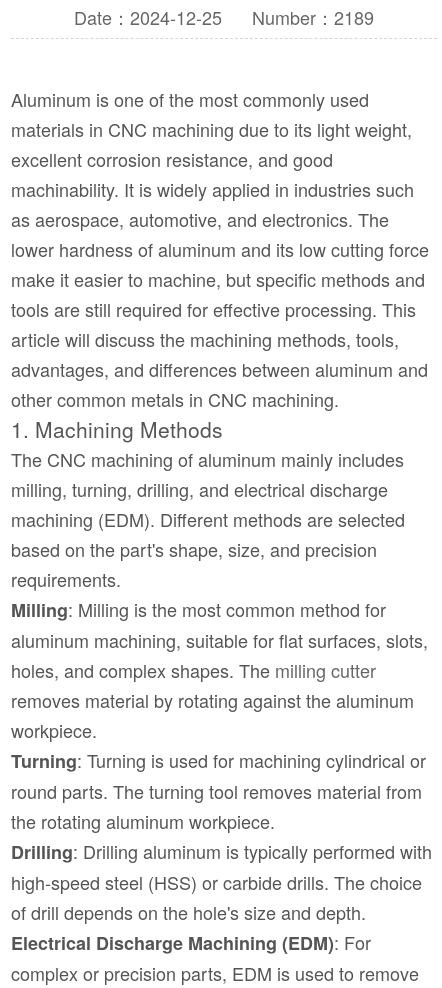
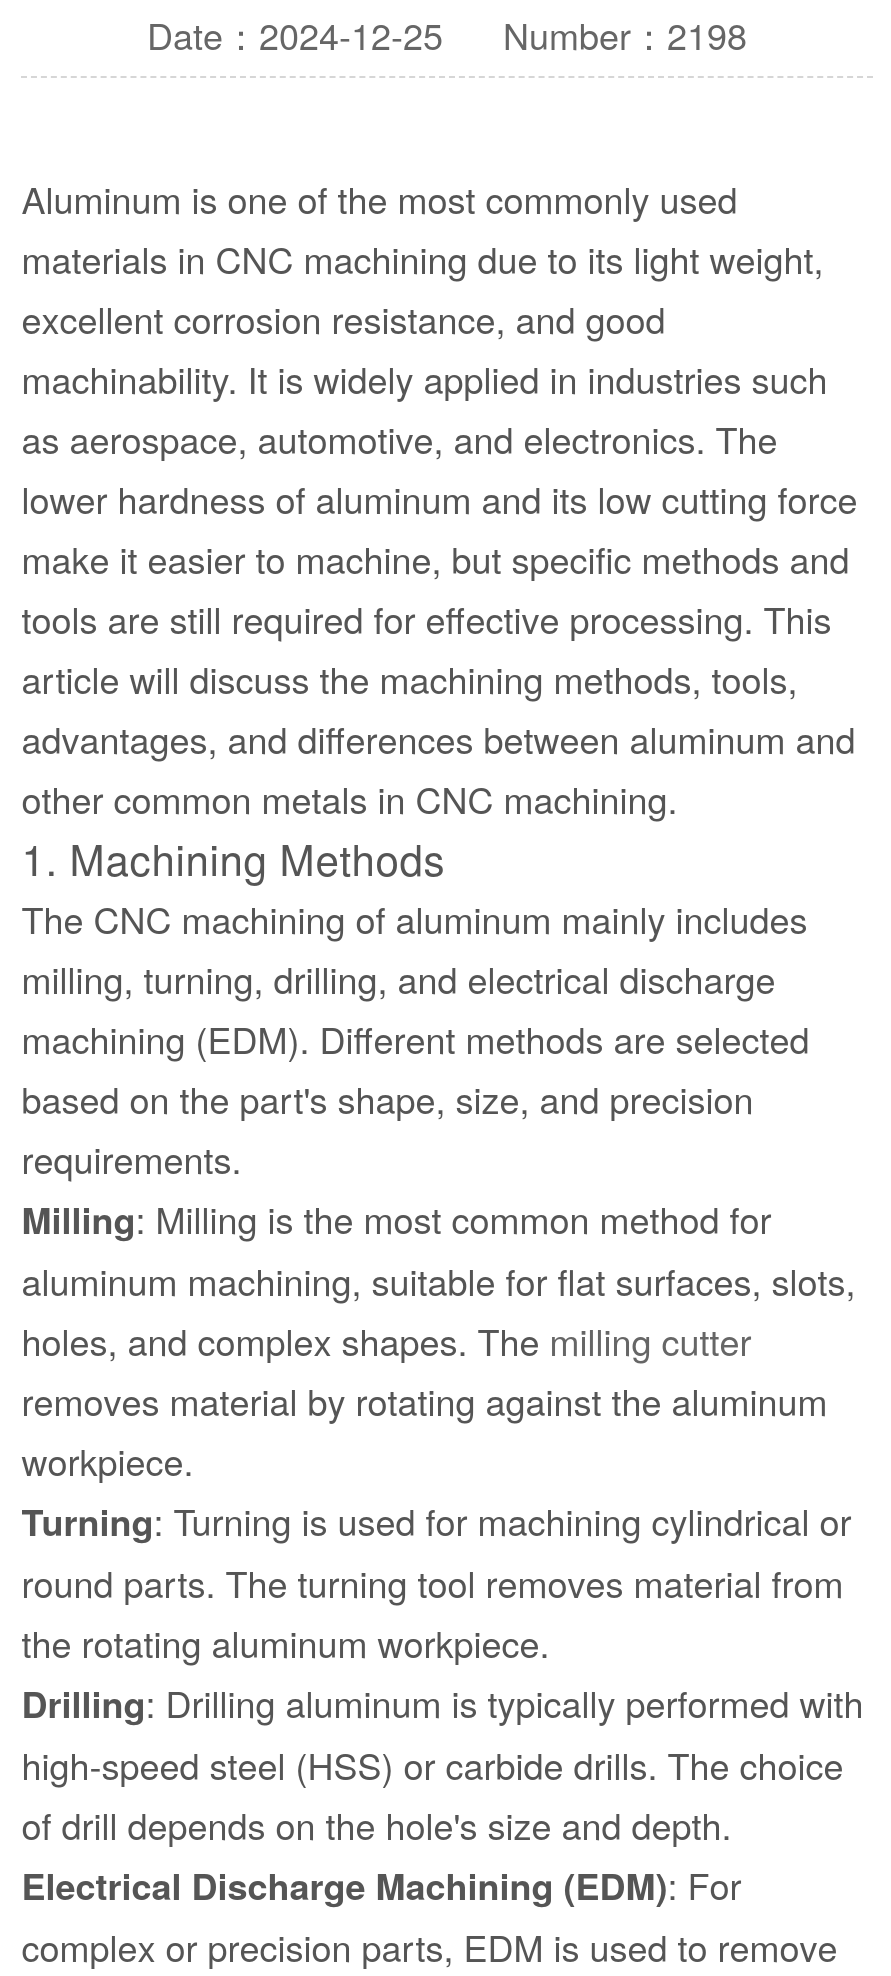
[74,3,374,29] Date：2024-12-25 Number：2189 -> [147,7,747,59] Date：2024-12-25 Number：2198

